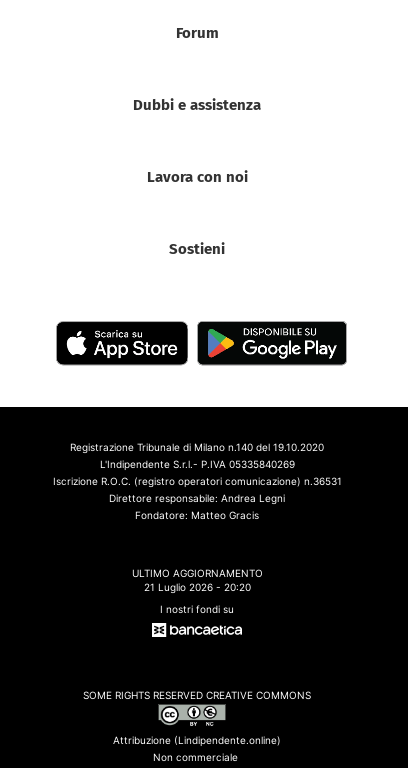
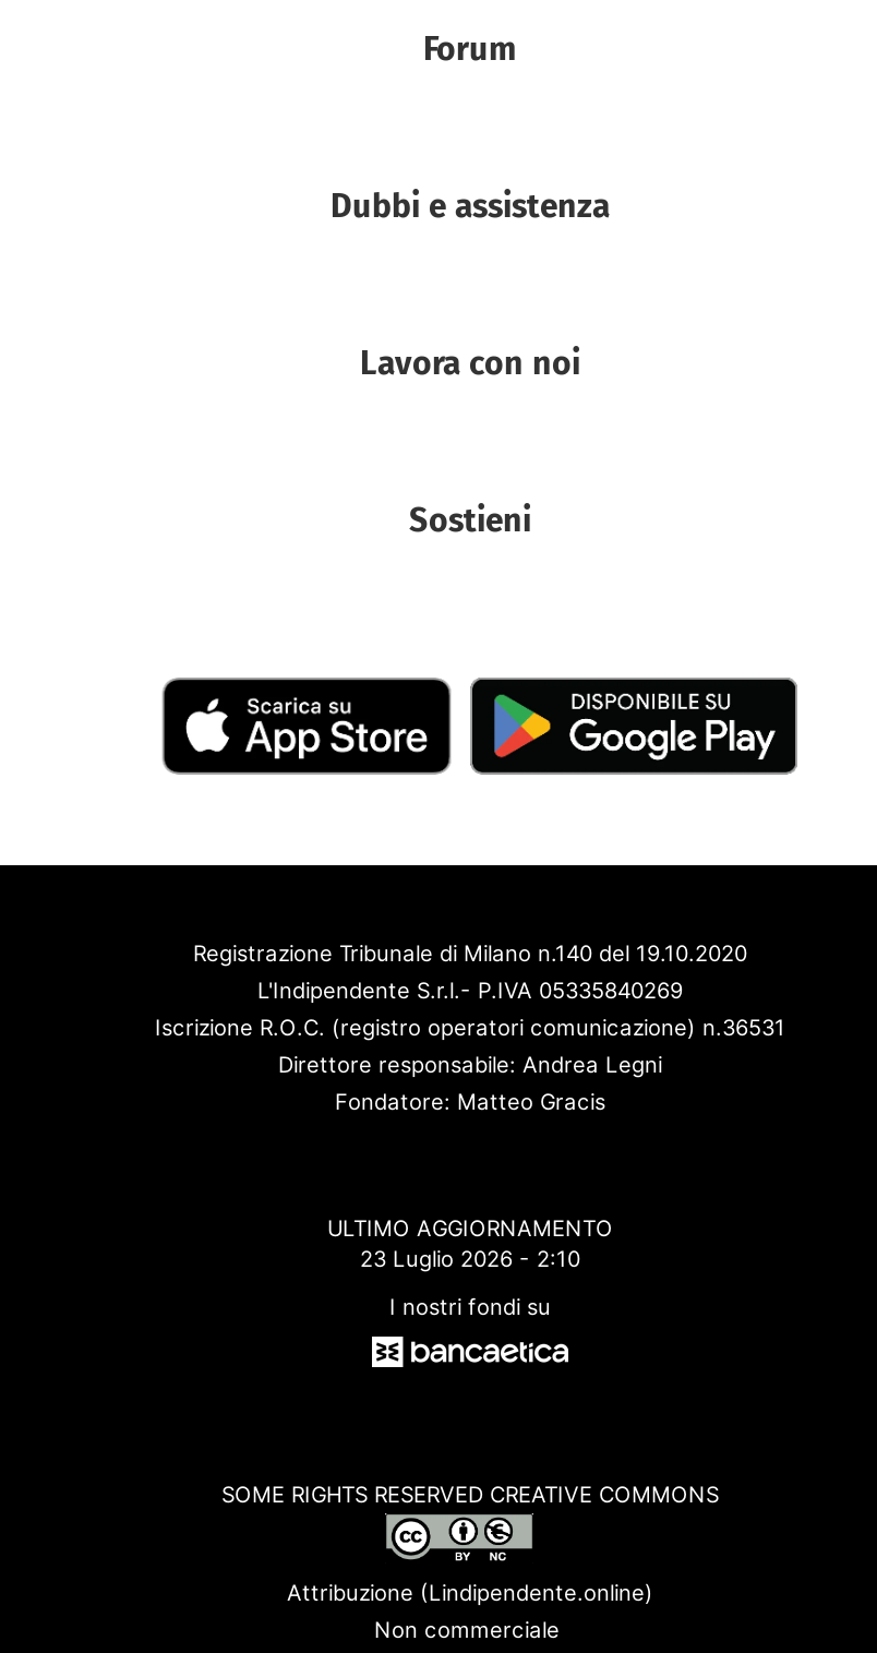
[143,581,250,593] 21 Luglio 2026 - 20:20 -> [360,1245,580,1271] 23 Luglio 2026 - 2:10

